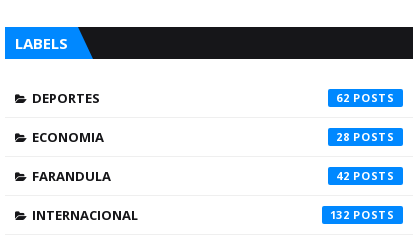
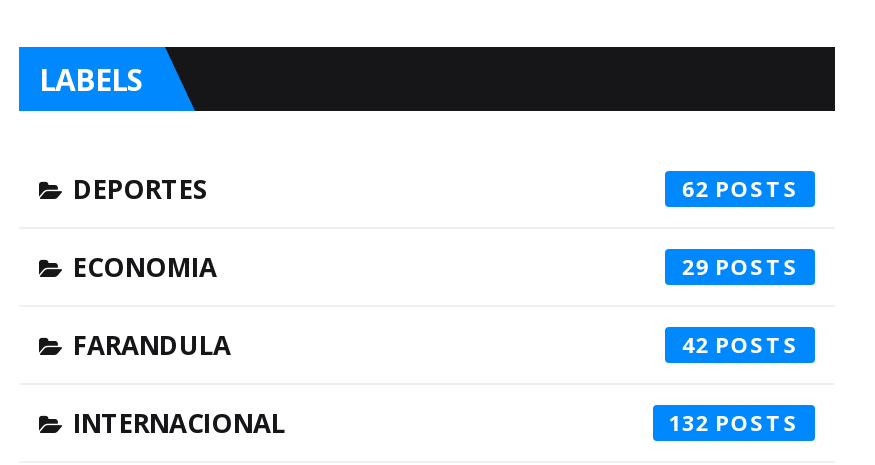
[336,129,350,144] 28 -> [682,251,709,281] 29

